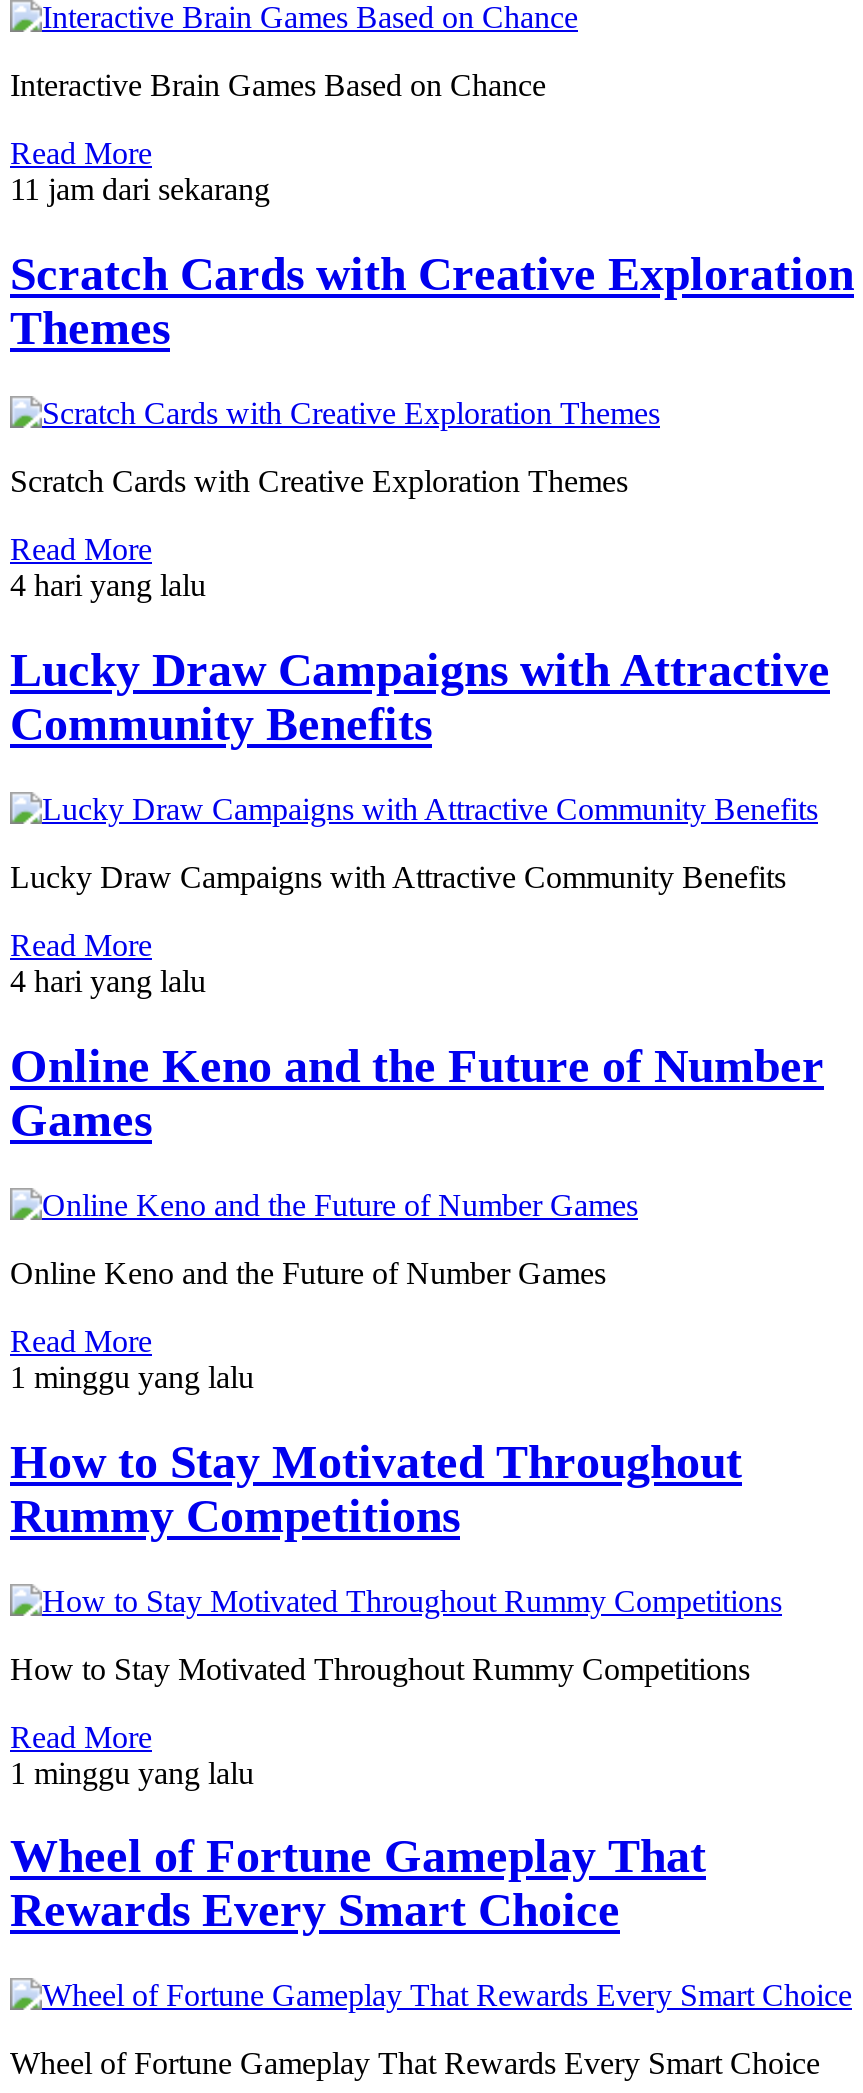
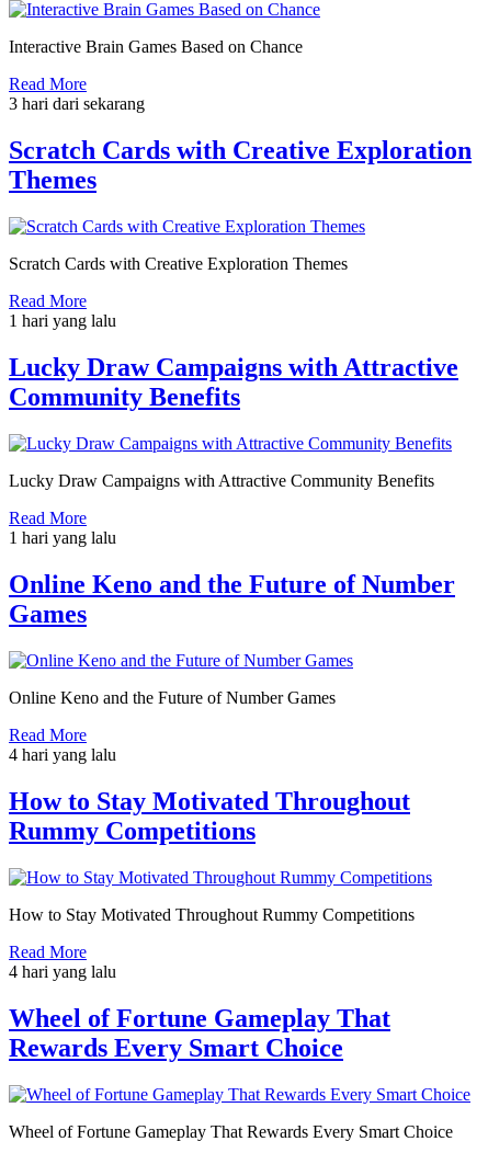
[10,173,270,207] 11 jam dari sekarang -> [9,95,145,113] 3 hari dari sekarang
[10,568,206,602] 4 hari yang lalu -> [9,311,116,330] 1 hari yang lalu
[10,964,206,998] 4 hari yang lalu -> [9,528,116,547] 1 hari yang lalu
[10,1360,254,1394] 1 minggu yang lalu -> [9,745,116,764] 4 hari yang lalu
[10,1755,254,1789] 1 minggu yang lalu -> [9,962,116,981] 4 hari yang lalu

